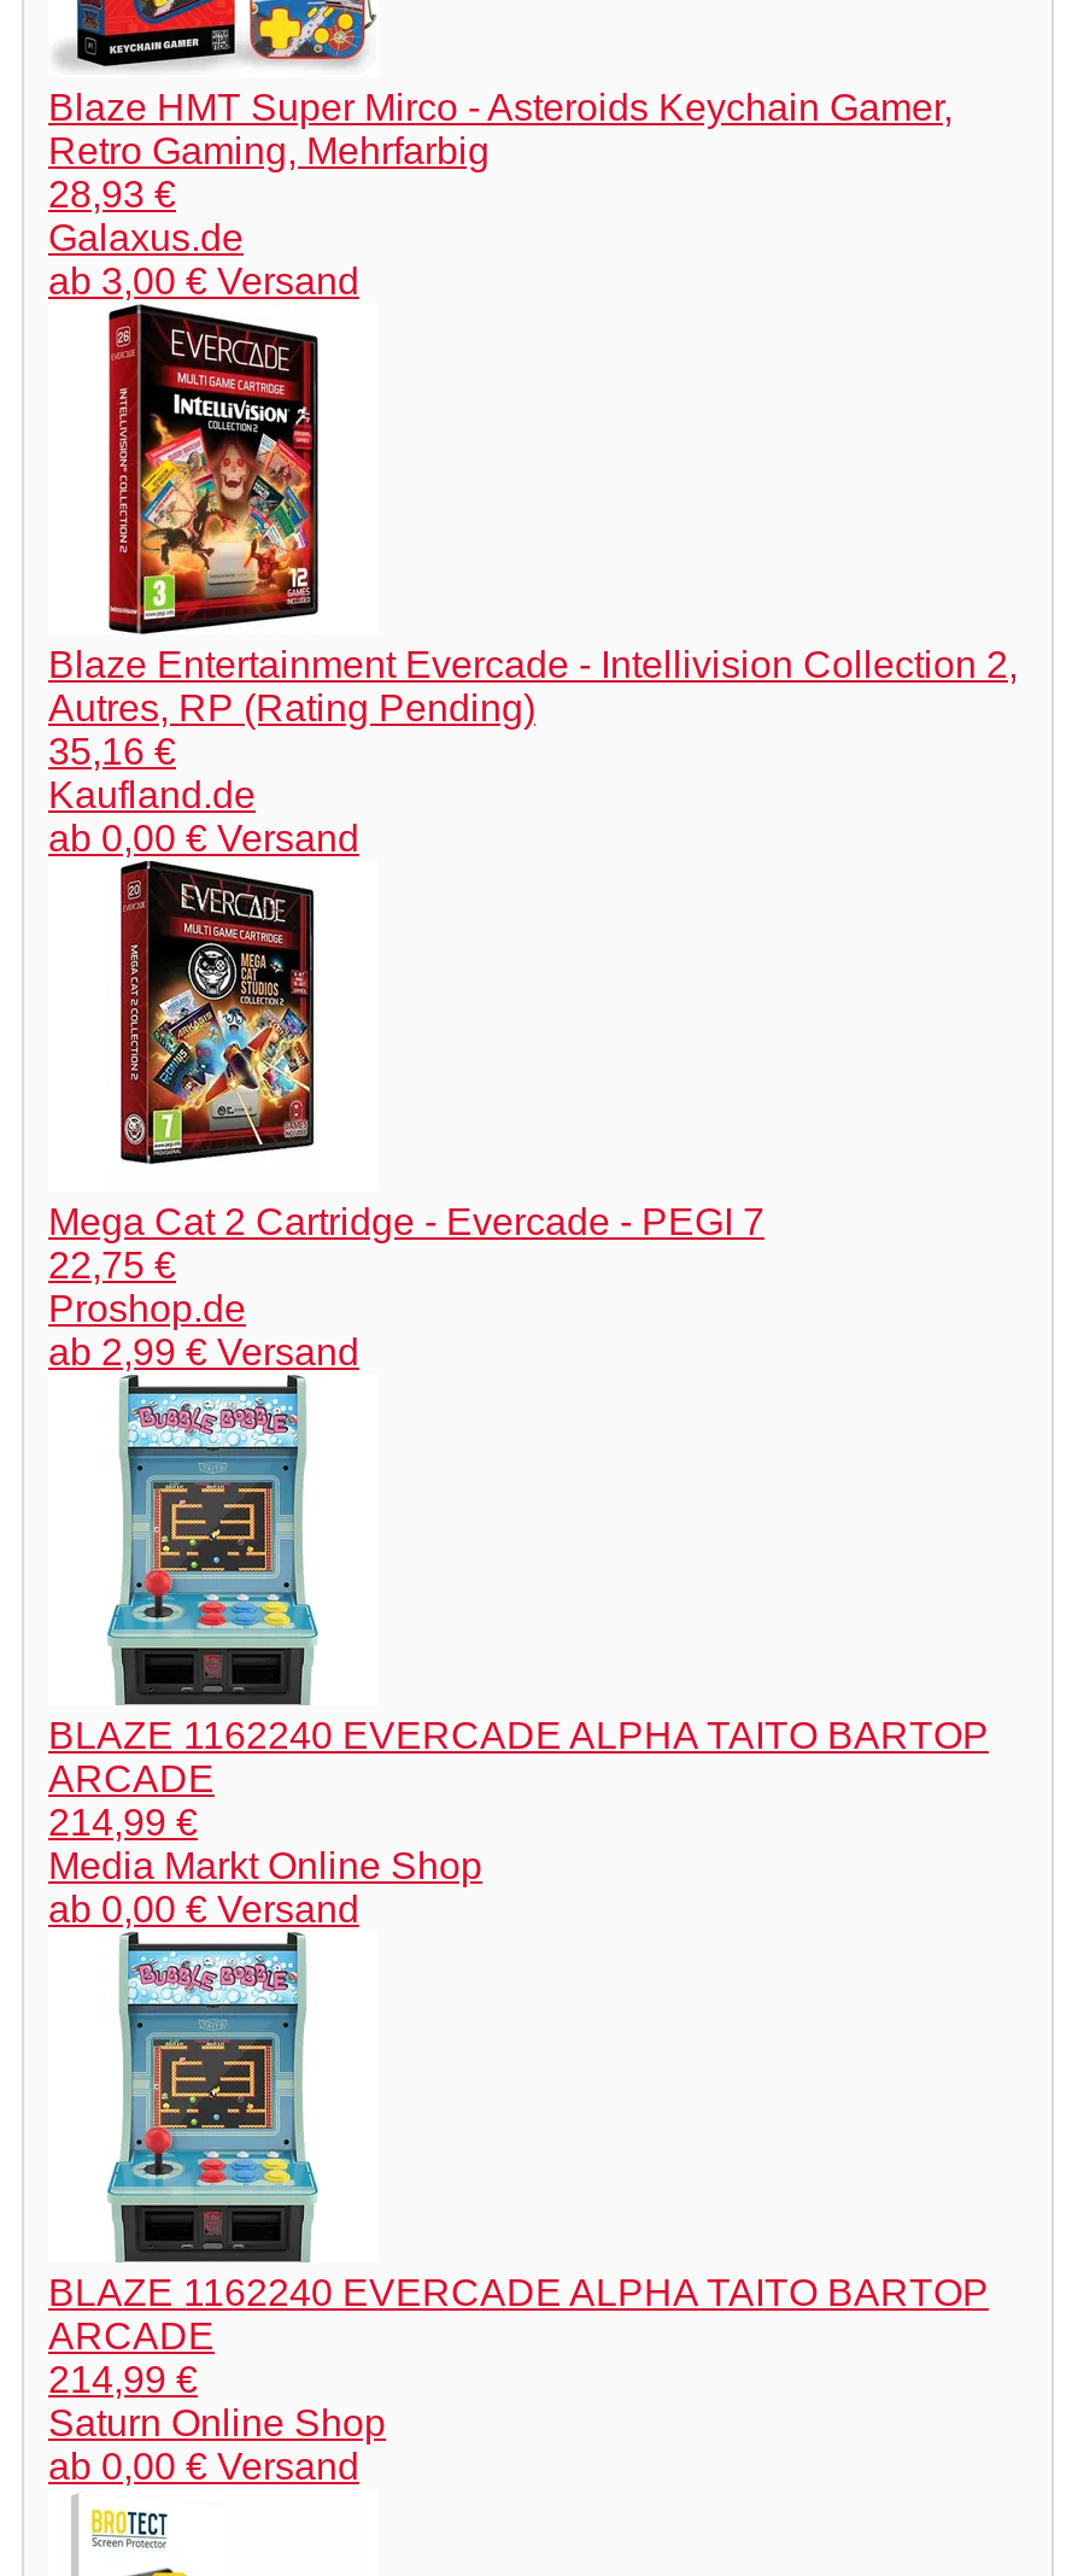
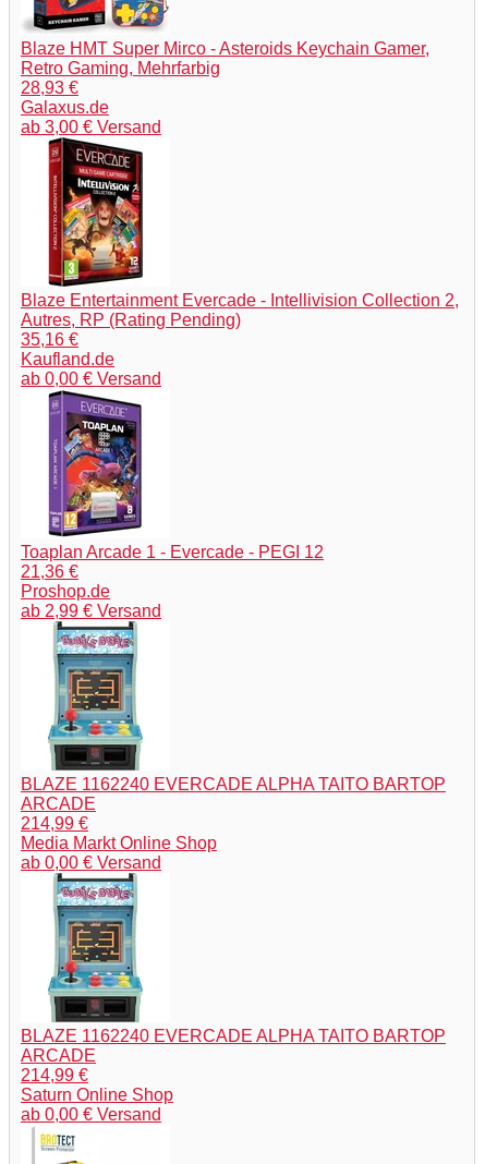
[48,863,764,1285] [image] | Mega Cat 2 Cartridge - Evercade - PEGI 7 | 22,75 € -> [21,390,324,580] [image] | Toaplan Arcade 1 - Evercade - PEGI 12 | 21,36 €

